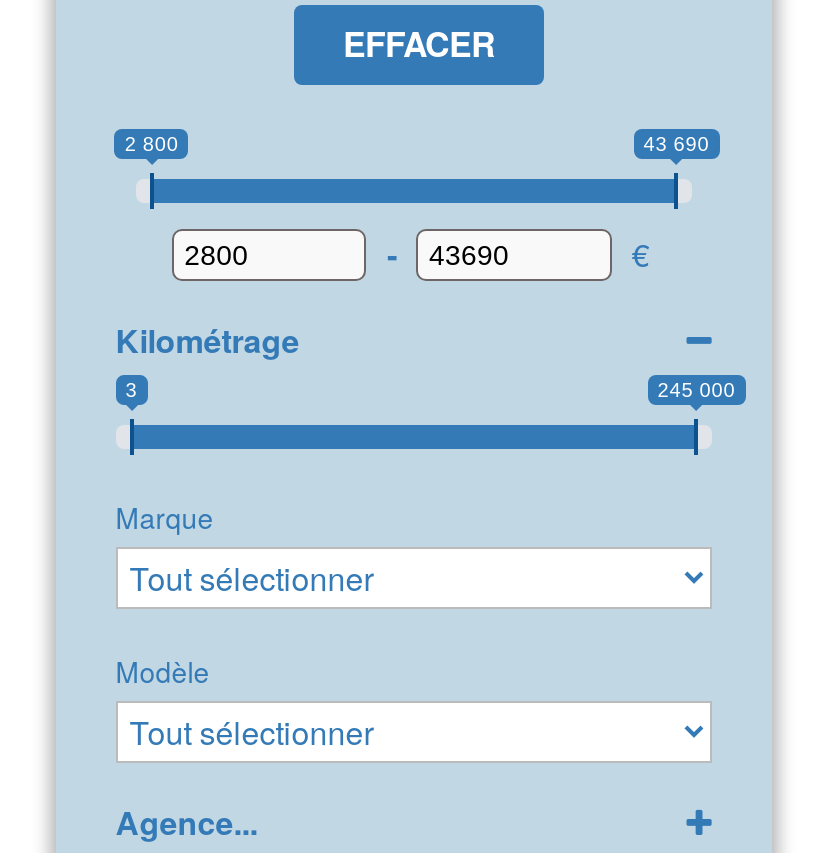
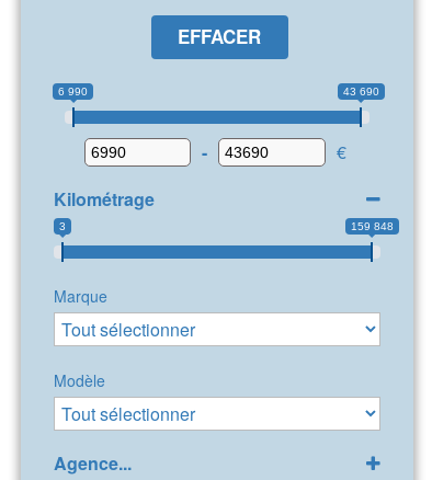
[125,133,179,155] 2 800 -> [58,85,88,98] 6 990
[657,379,735,401] 245 000 -> [351,220,393,232] 159 848

